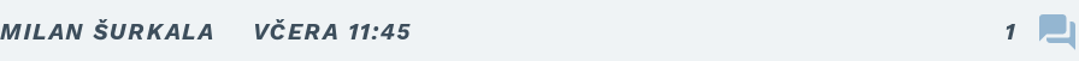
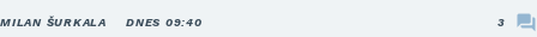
[253,18,1016,44] VČERA 11:45 | 1 -> [126,16,506,29] DNES 09:40 | 3

